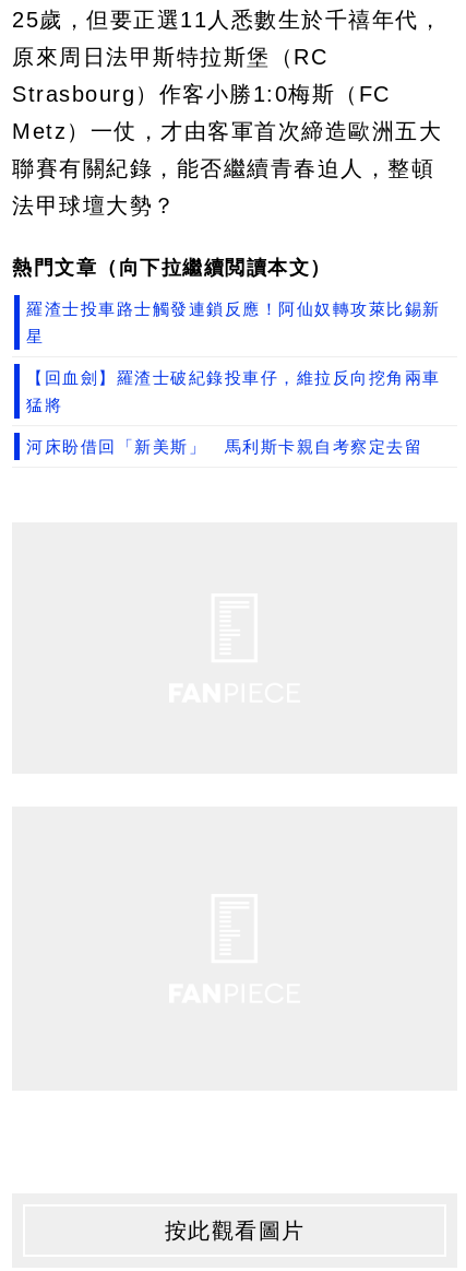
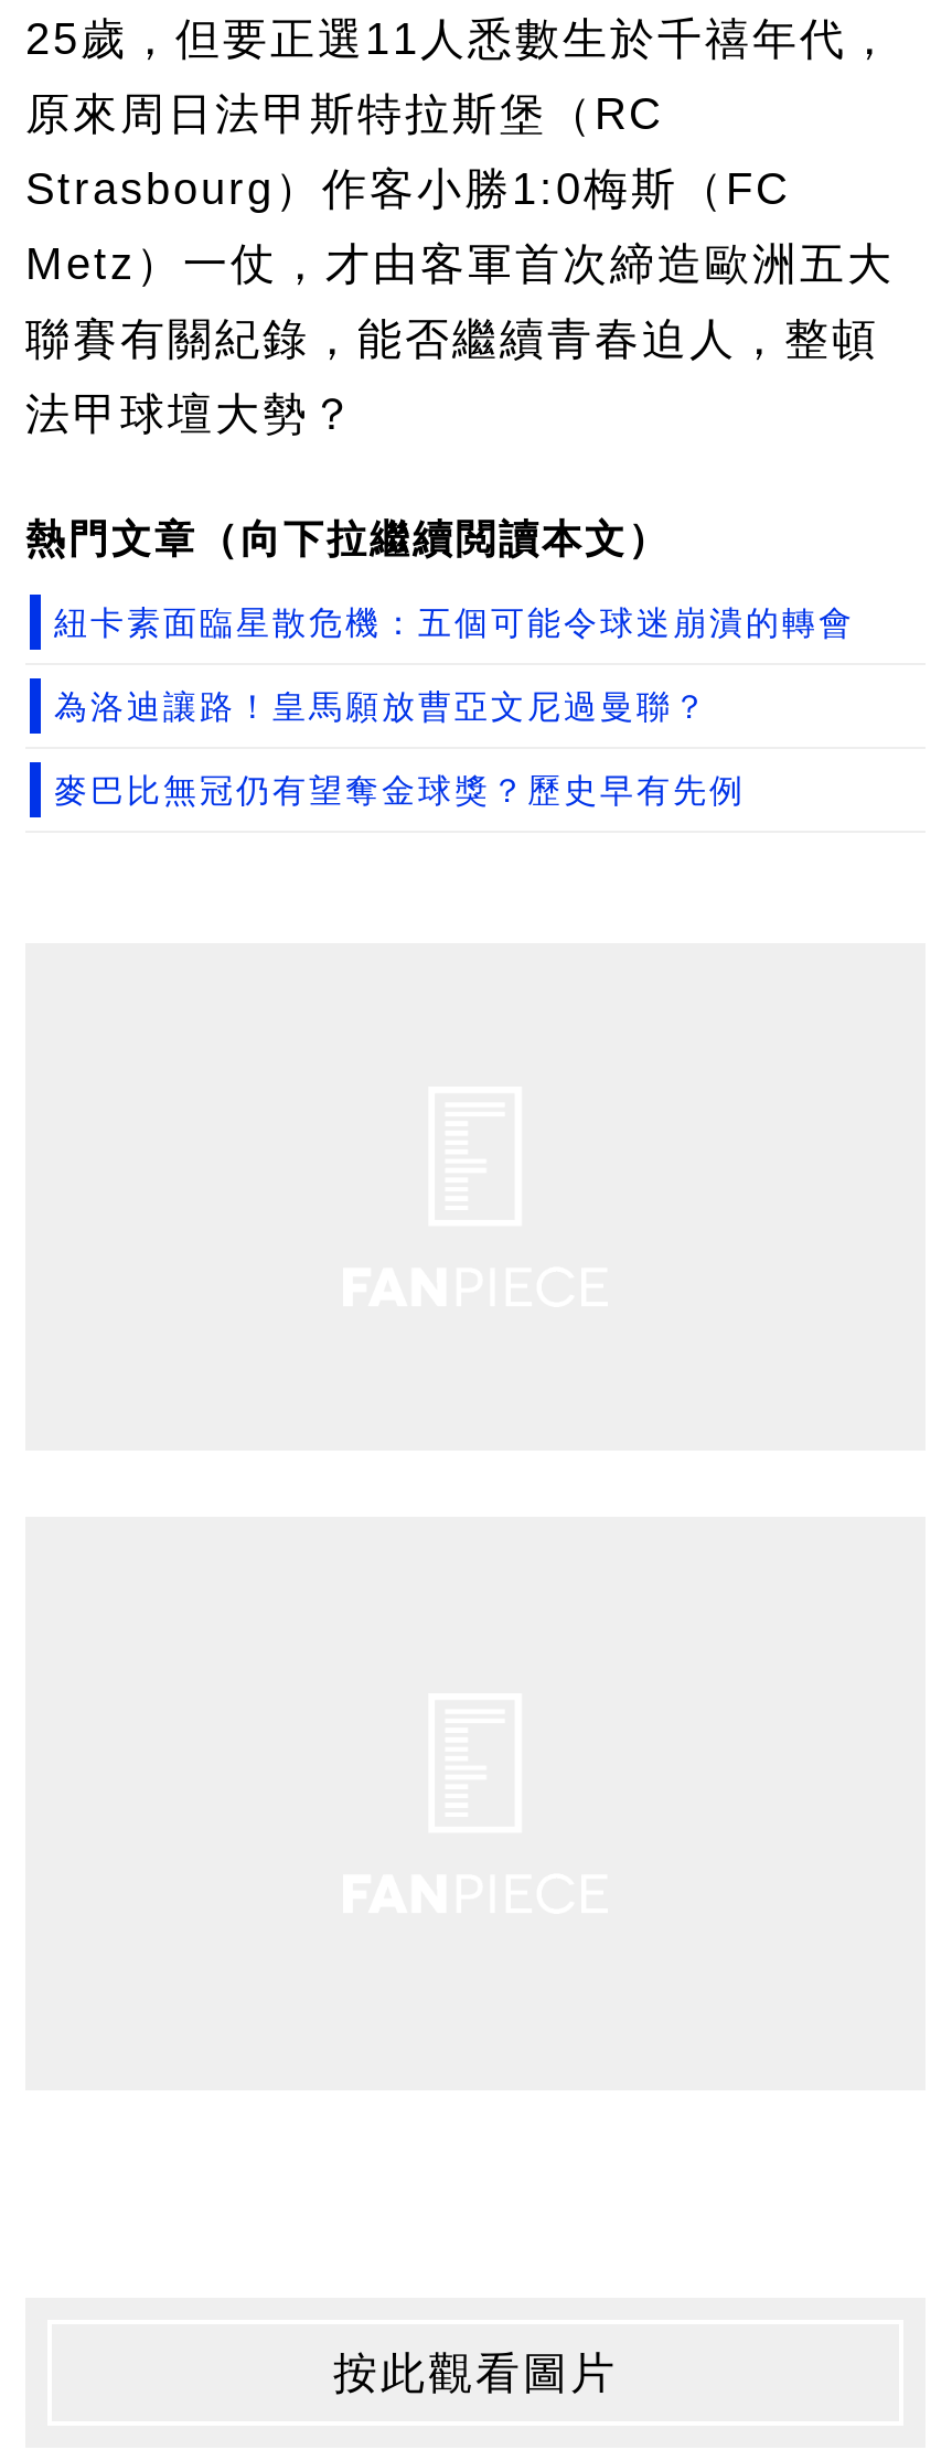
[26,299,440,456] 羅渣士投車路士觸發連鎖反應！阿仙奴轉攻萊比錫新 | 星 | 【回血劍】羅渣士破紀錄投車仔，維拉反向挖角兩車 | 猛將 | 河床盼借回「新美斯」 馬利斯卡親自考察定去留 -> [54,603,855,809] 紐卡素面臨星散危機：五個可能令球迷崩潰的轉會 | 為洛迪讓路！皇馬願放曹亞文尼過曼聯？ | 麥巴比無冠仍有望奪金球獎？歷史早有先例

